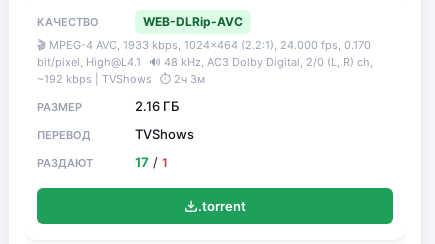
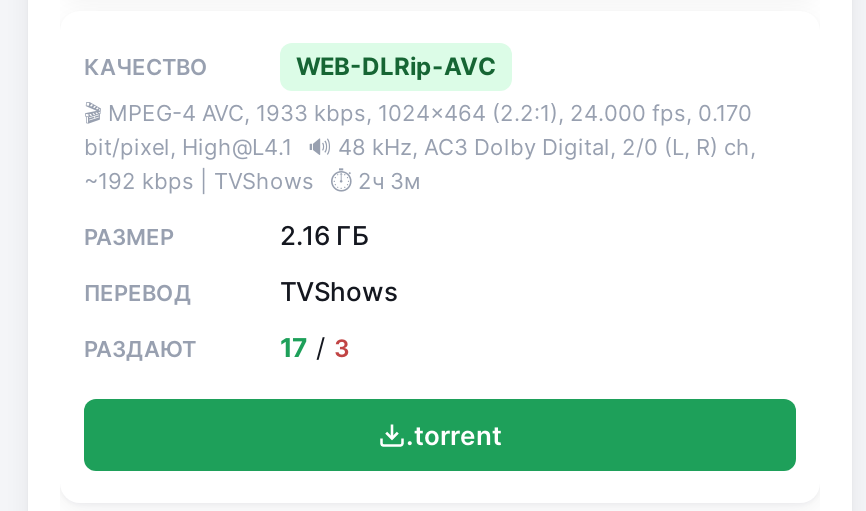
[135,154,168,170] 17 / 1 -> [280,331,350,363] 17 / 3

